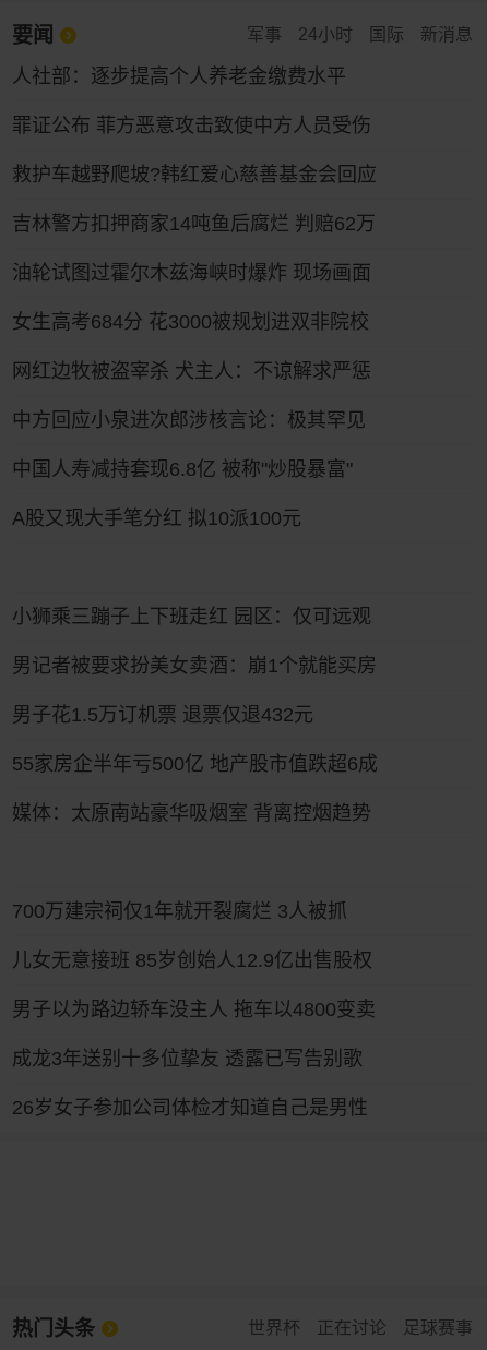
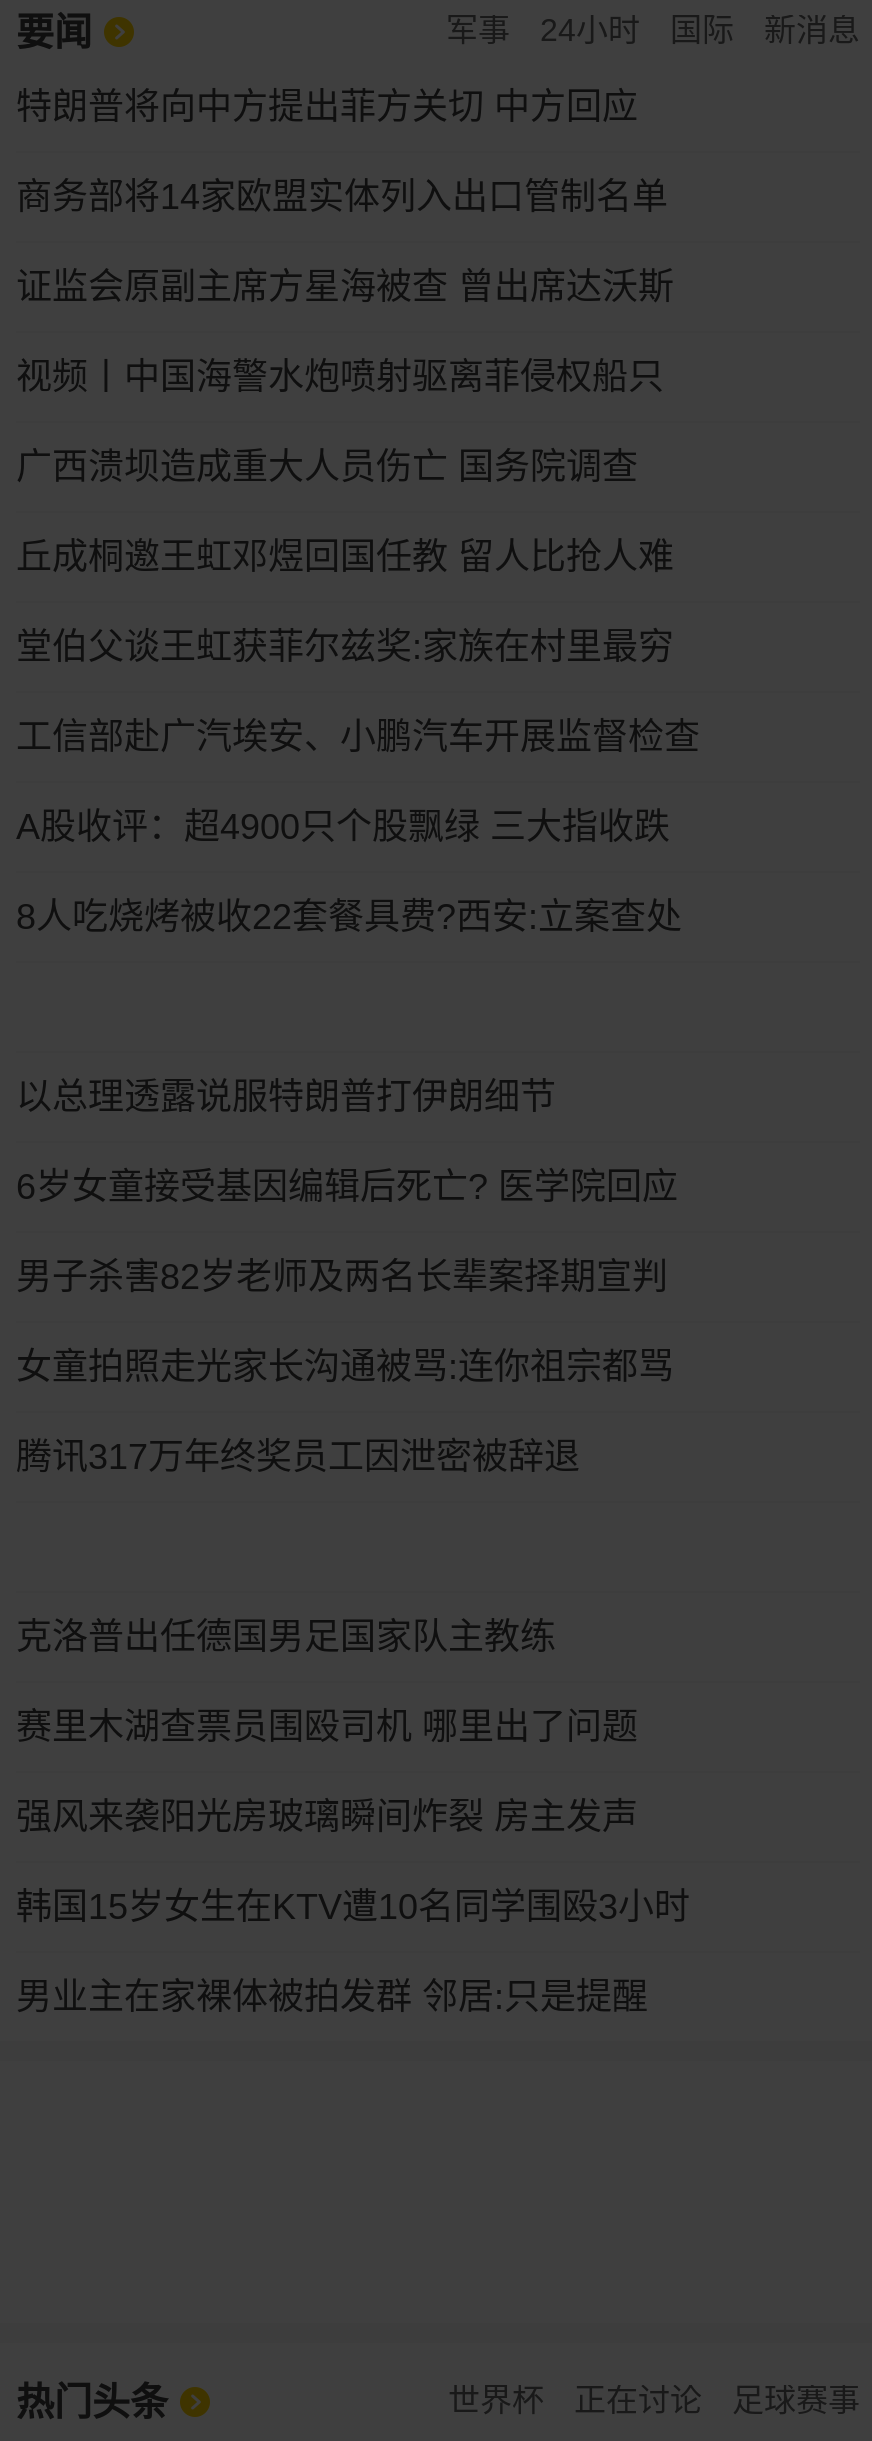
[12,65,346,87] 人社部：逐步提高个人养老金缴费水平 -> [16,87,638,127] 特朗普将向中方提出菲方关切 中方回应
[12,115,371,136] 罪证公布 菲方恶意攻击致使中方人员受伤 -> [16,177,668,217] 商务部将14家欧盟实体列入出口管制名单
[12,164,377,186] 救护车越野爬坡?韩红爱心慈善基金会回应 -> [16,267,674,307] 证监会原副主席方星海被查 曾出席达沃斯
[12,213,376,235] 吉林警方扣押商家14吨鱼后腐烂 判赔62万 -> [16,357,664,397] 视频丨中国海警水炮喷射驱离菲侵权船只
[12,262,371,284] 油轮试图过霍尔木兹海峡时爆炸 现场画面 -> [16,447,638,487] 广西溃坝造成重大人员伤亡 国务院调查
[12,311,369,333] 女生高考684分 花3000被规划进双非院校 -> [16,537,674,577] 丘成桐邀王虹邓煜回国任教 留人比抢人难
[12,360,371,382] 网红边牧被盗宰杀 犬主人：不谅解求严惩 -> [16,627,674,667] 堂伯父谈王虹获菲尔兹奖:家族在村里最穷
[12,409,366,431] 中方回应小泉进次郎涉核言论：极其罕见 -> [16,717,700,757] 工信部赴广汽埃安、小鹏汽车开展监督检查
[12,458,353,480] 中国人寿减持套现6.8亿 被称"炒股暴富" -> [16,807,670,847] A股收评：超4900只个股飘绿 三大指收跌
[12,507,301,529] A股又现大手笔分红 拟10派100元 -> [16,897,682,937] 8人吃烧烤被收22套餐具费?西安:立案查处
[12,606,371,628] 小狮乘三蹦子上下班走红 园区：仅可远观 -> [16,1077,556,1117] 以总理透露说服特朗普打伊朗细节
[12,655,377,677] 男记者被要求扮美女卖酒：崩1个就能买房 -> [16,1167,678,1207] 6岁女童接受基因编辑后死亡? 医学院回应
[12,704,313,726] 男子花1.5万订机票 退票仅退432元 -> [16,1257,668,1297] 男子杀害82岁老师及两名长辈案择期宣判
[12,753,378,775] 55家房企半年亏500亿 地产股市值跌超6成 -> [16,1347,674,1387] 女童拍照走光家长沟通被骂:连你祖宗都骂
[12,802,371,824] 媒体：太原南站豪华吸烟室 背离控烟趋势 -> [16,1437,580,1477] 腾讯317万年终奖员工因泄密被辞退
[12,900,347,922] 700万建宗祠仅1年就开裂腐烂 3人被抓 -> [16,1617,556,1657] 克洛普出任德国男足国家队主教练
[12,949,372,971] 儿女无意接班 85岁创始人12.9亿出售股权 -> [16,1707,638,1747] 赛里木湖查票员围殴司机 哪里出了问题
[12,999,376,1020] 男子以为路边轿车没主人 拖车以4800变卖 -> [16,1797,638,1837] 强风来袭阳光房玻璃瞬间炸裂 房主发声
[12,1048,363,1070] 成龙3年送别十多位挚友 透露已写告别歌 -> [16,1887,690,1927] 韩国15岁女生在KTV遭10名同学围殴3小时
[12,1097,368,1119] 26岁女子参加公司体检才知道自己是男性 -> [16,1977,648,2017] 男业主在家裸体被拍发群 邻居:只是提醒

